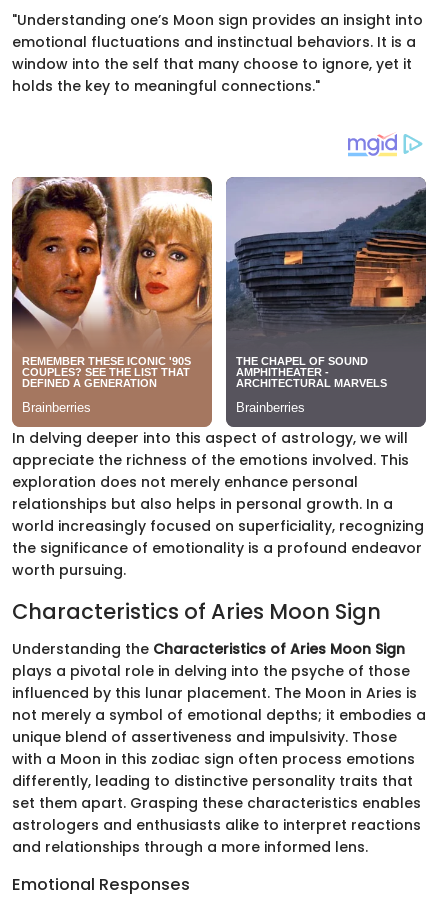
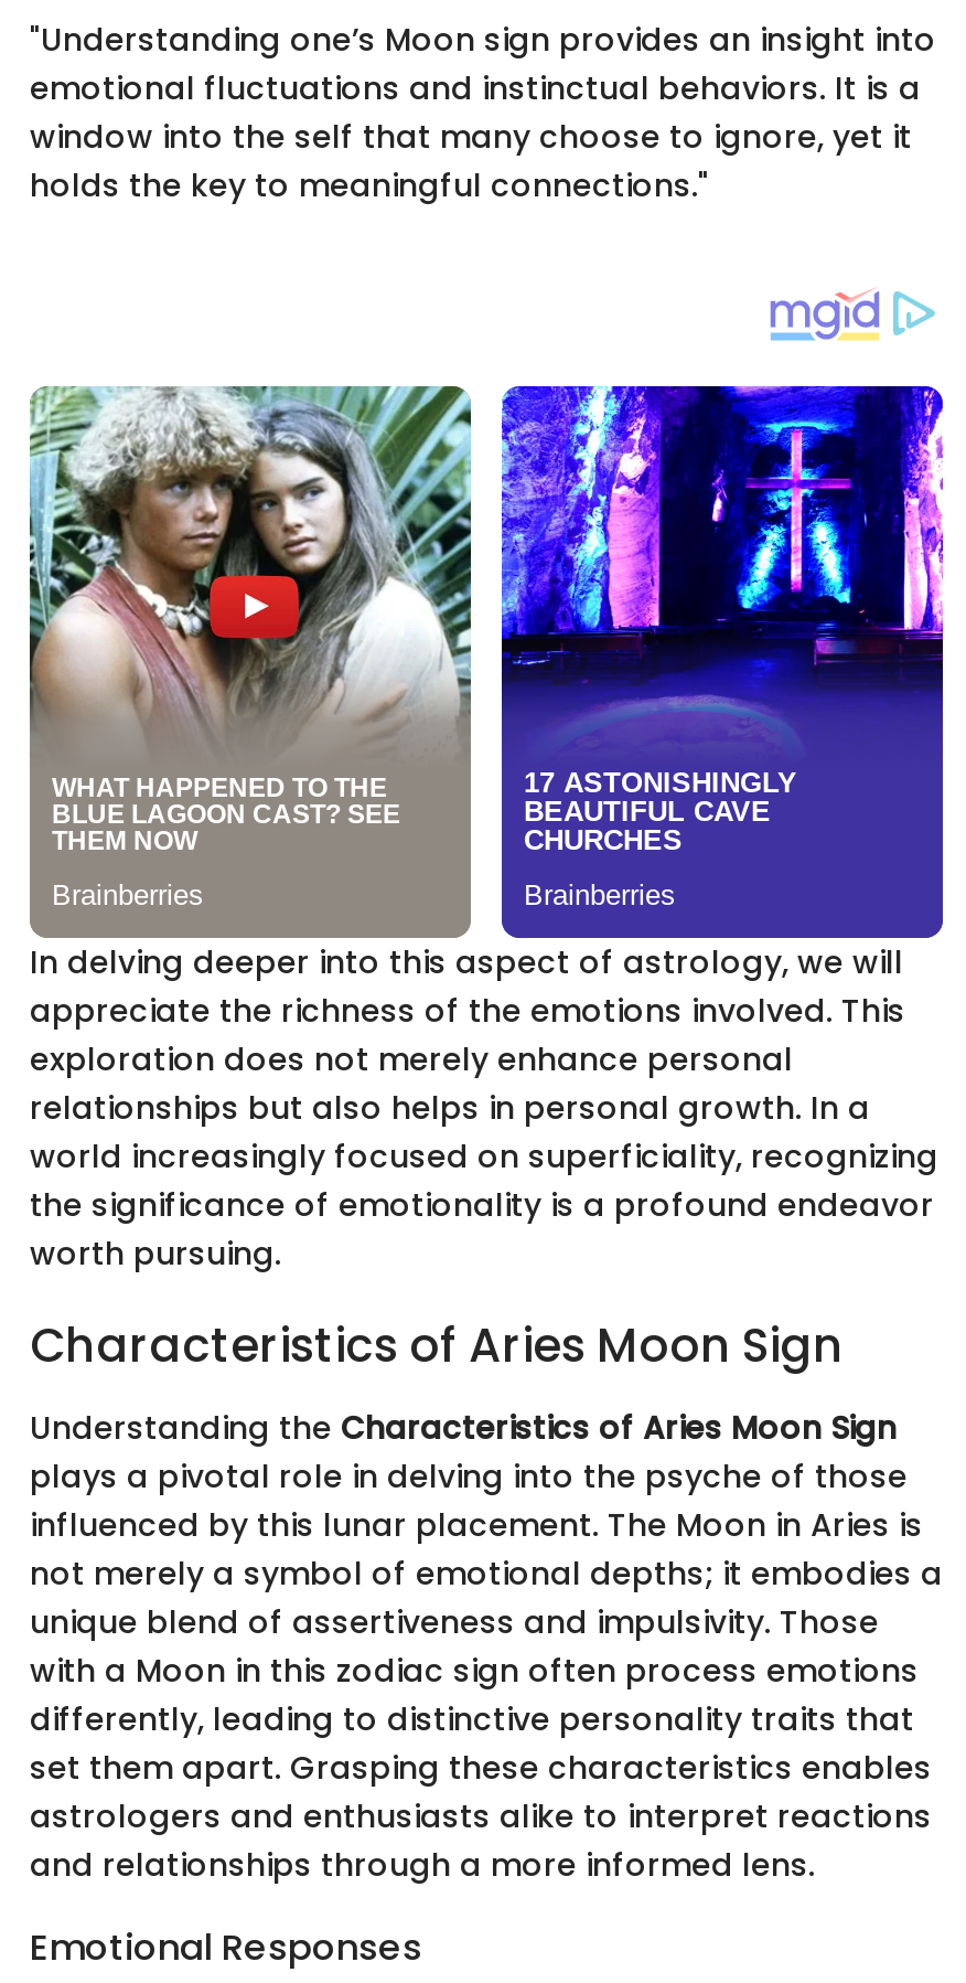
[11,176,213,425] [image] -> [28,384,473,931] [image]
[225,177,427,427] [image] -> [500,384,945,938] [image]

